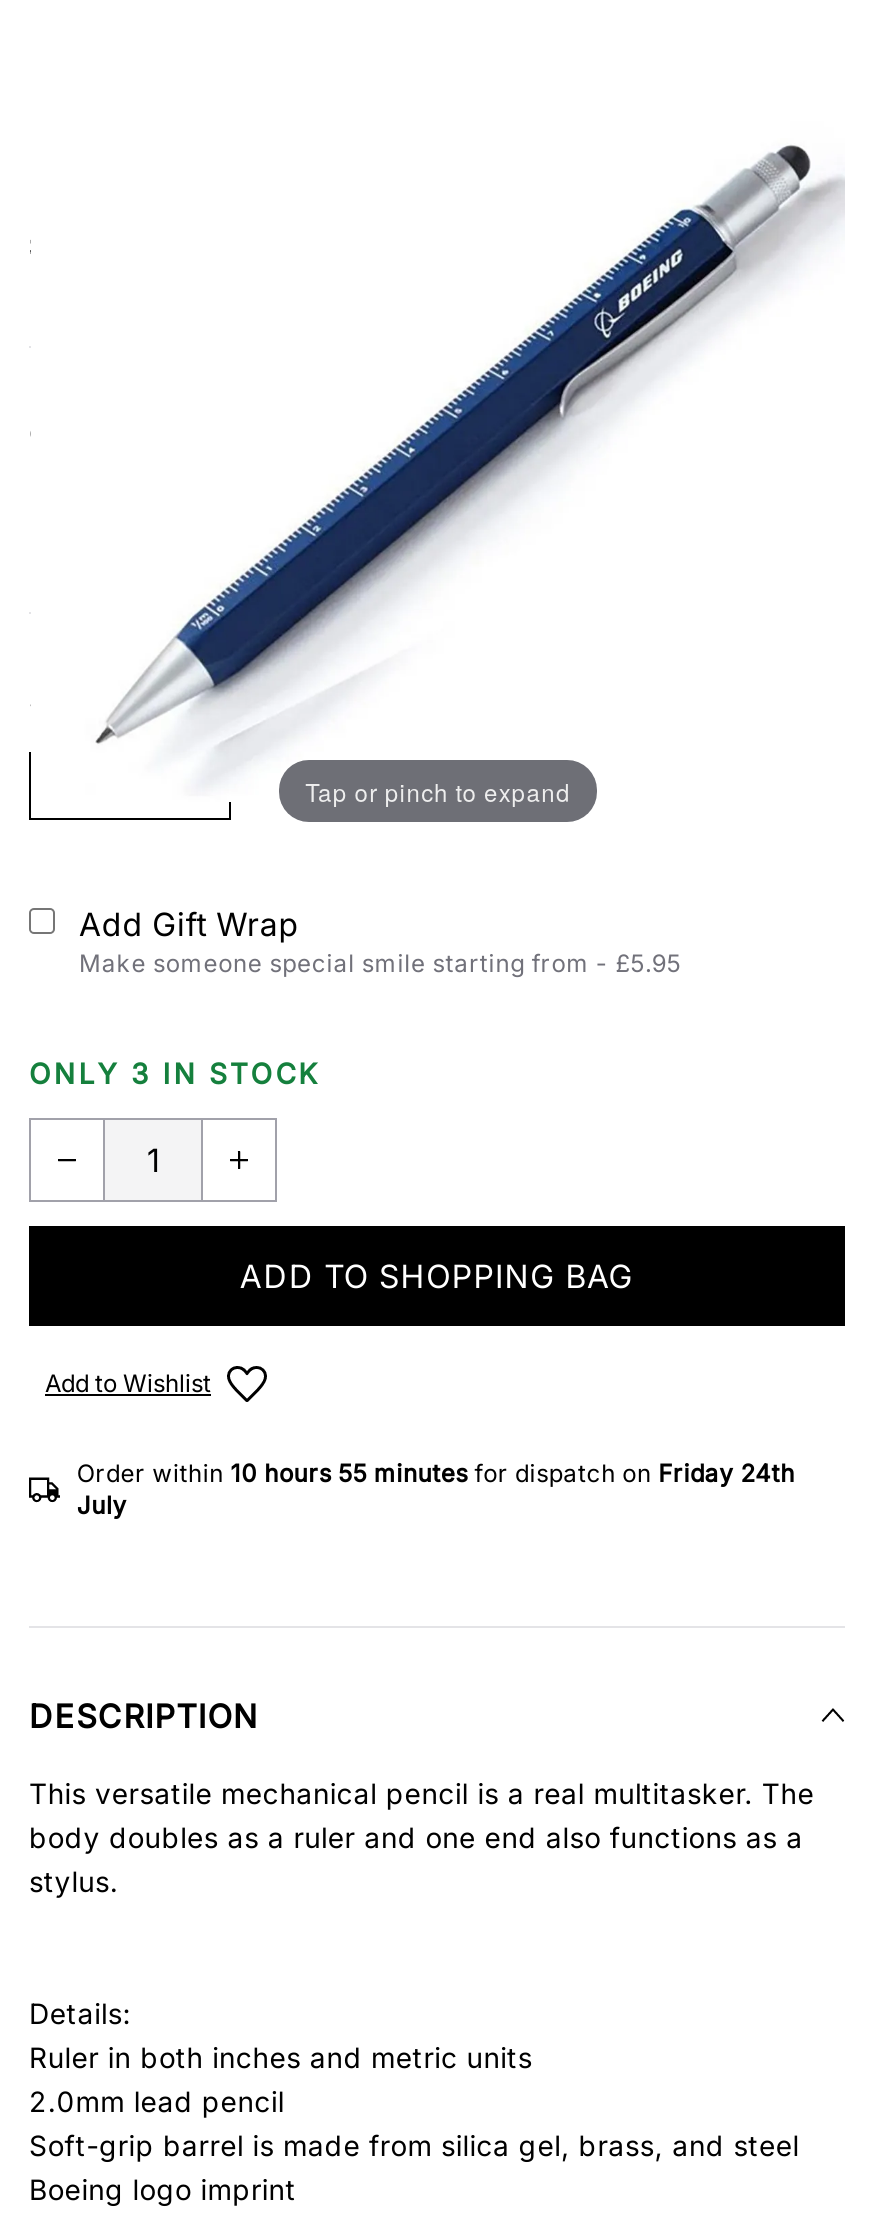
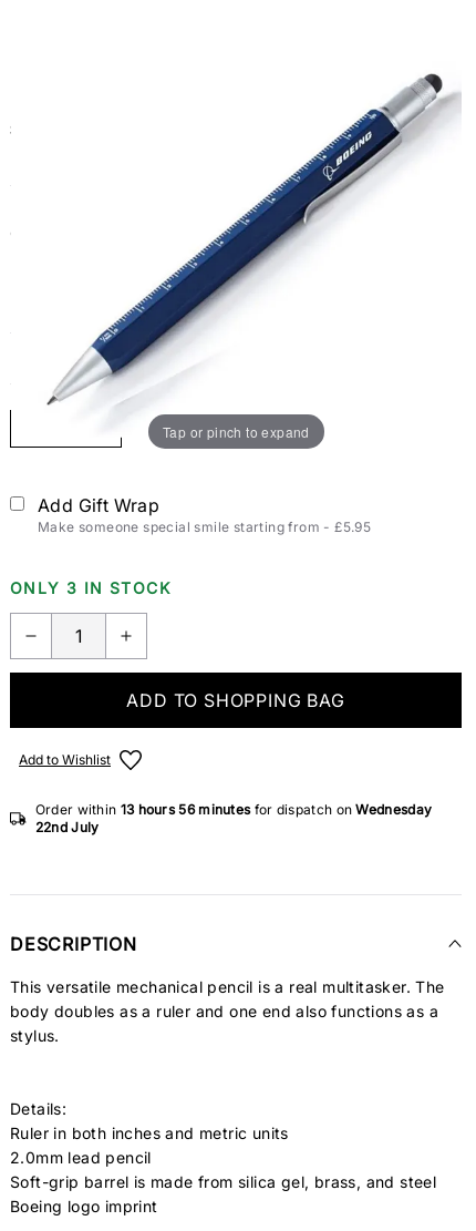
[77,1457,795,1519] Order within 10 hours 55 minutes for dispatch on Friday 24th | July -> [35,801,432,835] Order within 13 hours 56 minutes for dispatch on Wednesday | 22nd July

